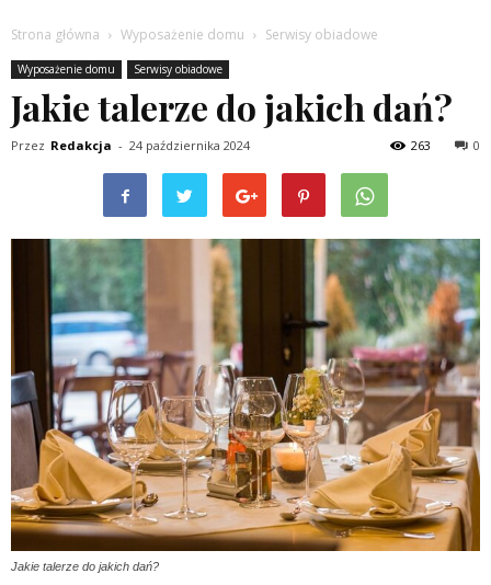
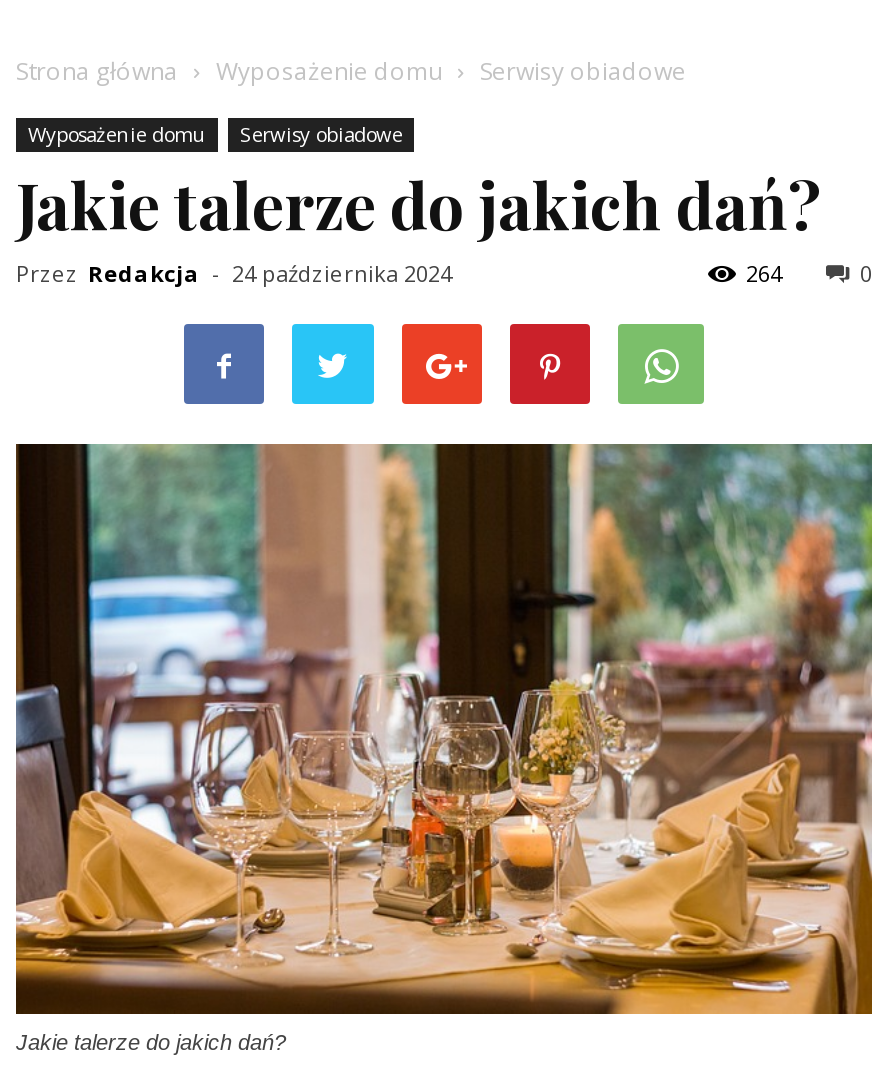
[411,137,431,153] 263 -> [746,258,782,288] 264

